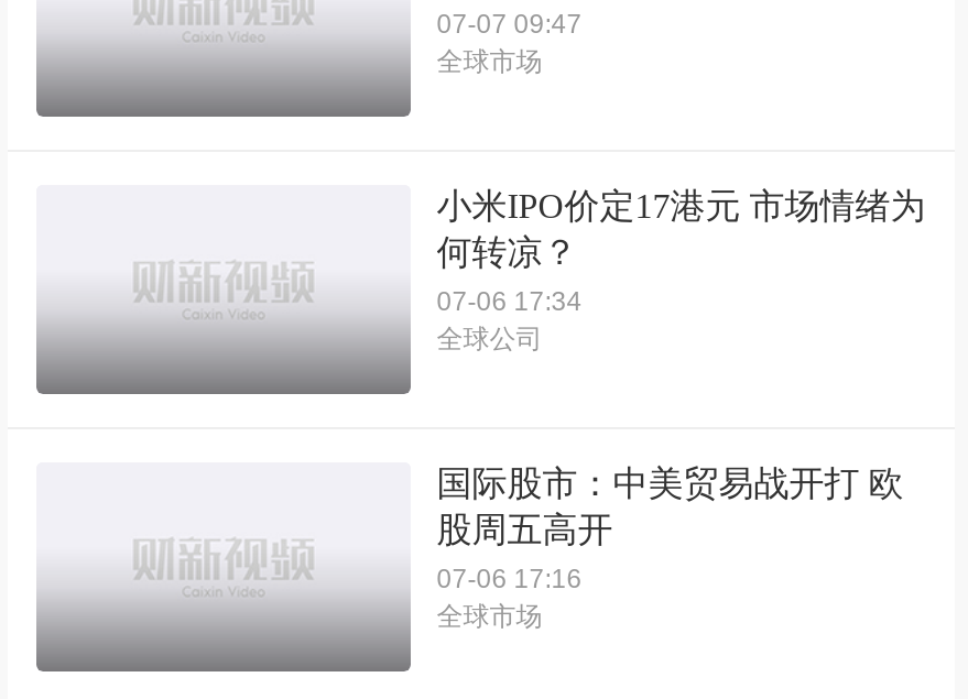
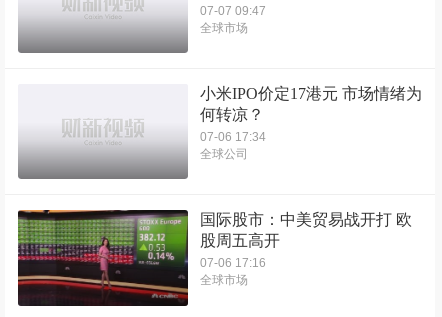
[34,462,413,674] [image] -> [17,209,189,307] [image]

